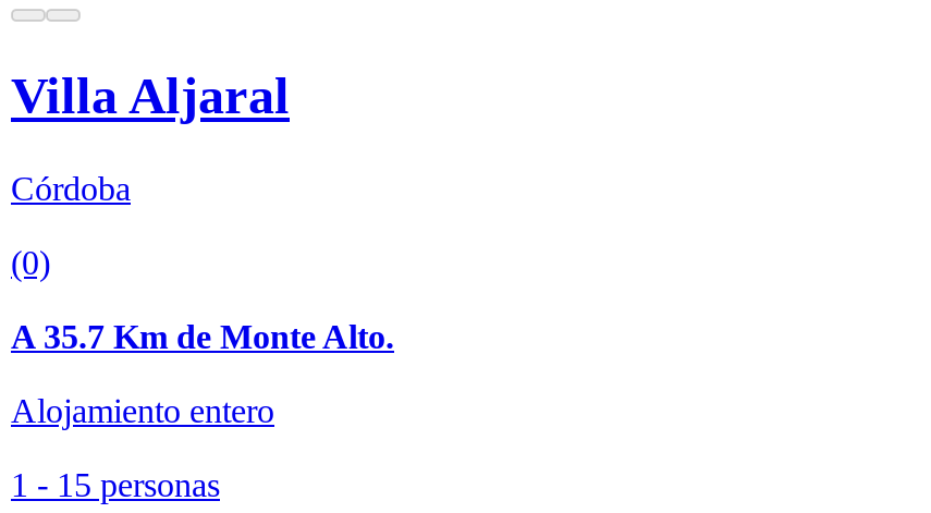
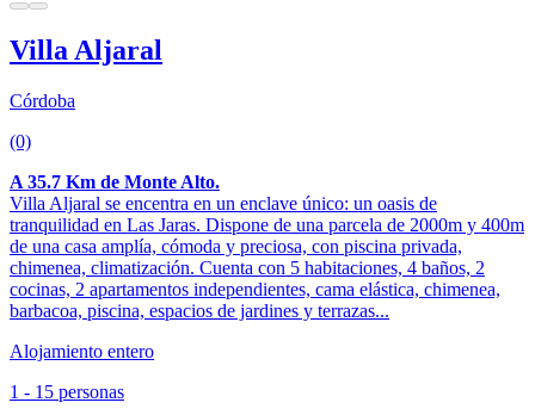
none -> [10,193,524,321] Villa Aljaral se encentra en un enclave único: un oasis de | tranquilidad en Las Jaras. Dispone de una parcela de 2000m y 400m | de una casa amplía, cómoda y preciosa, con piscina privada, | chimenea, climatización. Cuenta con 5 habitaciones, 4 baños, 2 | cocinas, 2 apartamentos independientes, cama elástica, chimenea, | barbacoa, piscina, espacios de jardines y terrazas...

